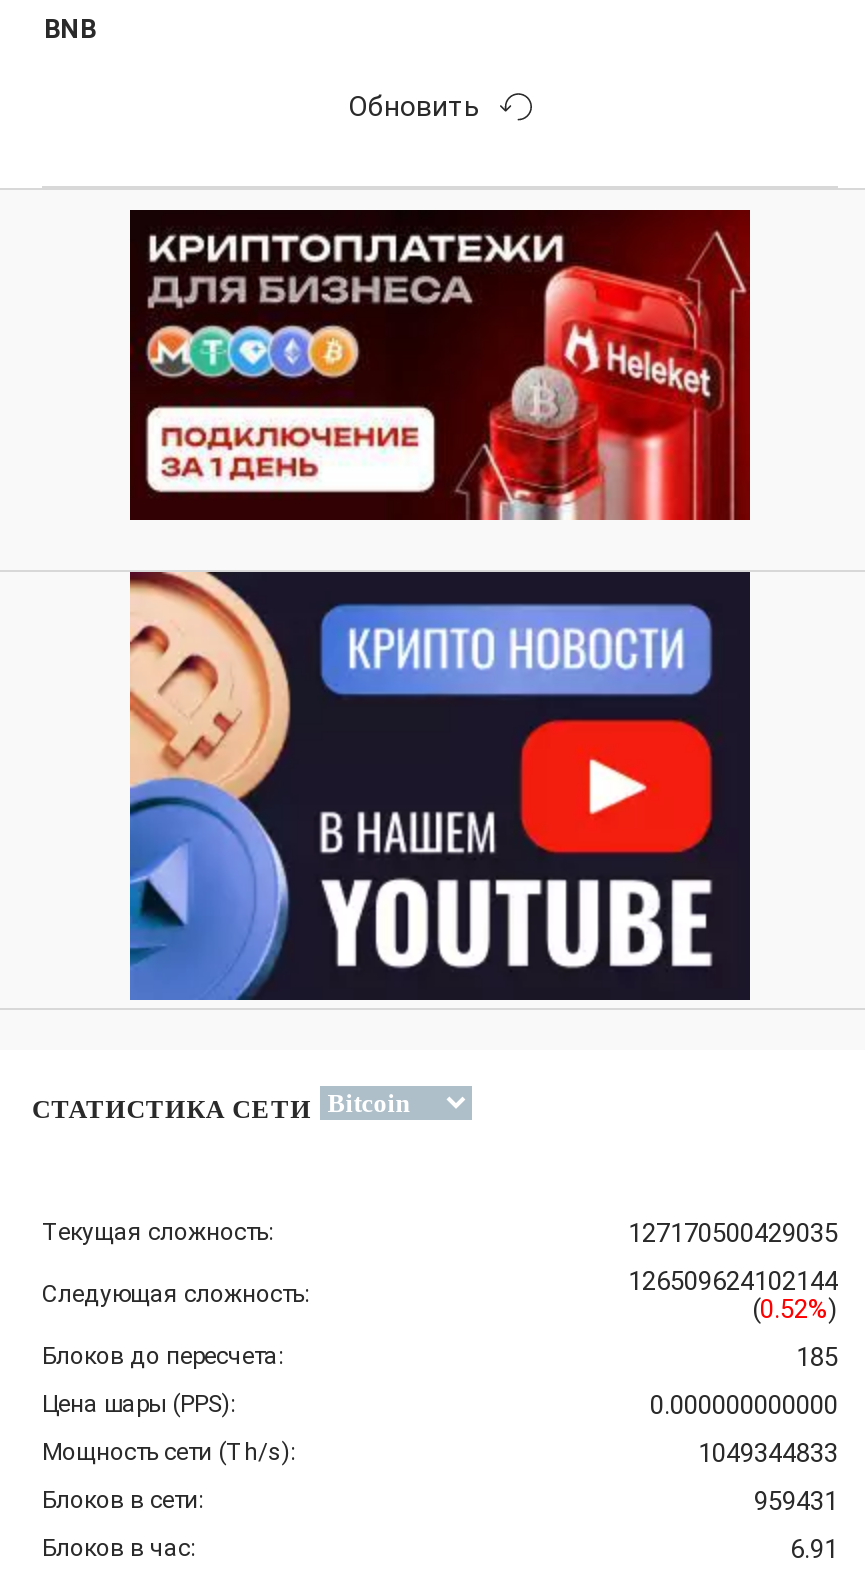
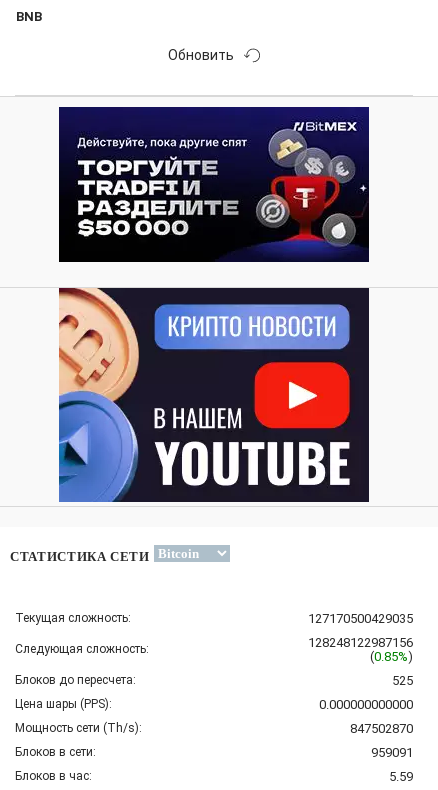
[130,208,752,522] [image] -> [59,106,370,263] [image]
[628,1267,838,1297] 126509624102144 -> [308,635,413,650] 128248122987156
[752,1295,838,1325] (0.52%) -> [370,649,413,664] (0.85%)
[796,1343,838,1373] 185 -> [392,673,413,688] 525
[698,1439,838,1469] 1049344833 -> [350,721,413,736] 847502870
[754,1487,838,1517] 959431 -> [371,745,413,760] 959091
[790,1535,838,1565] 6.91 -> [389,769,413,784] 5.59

